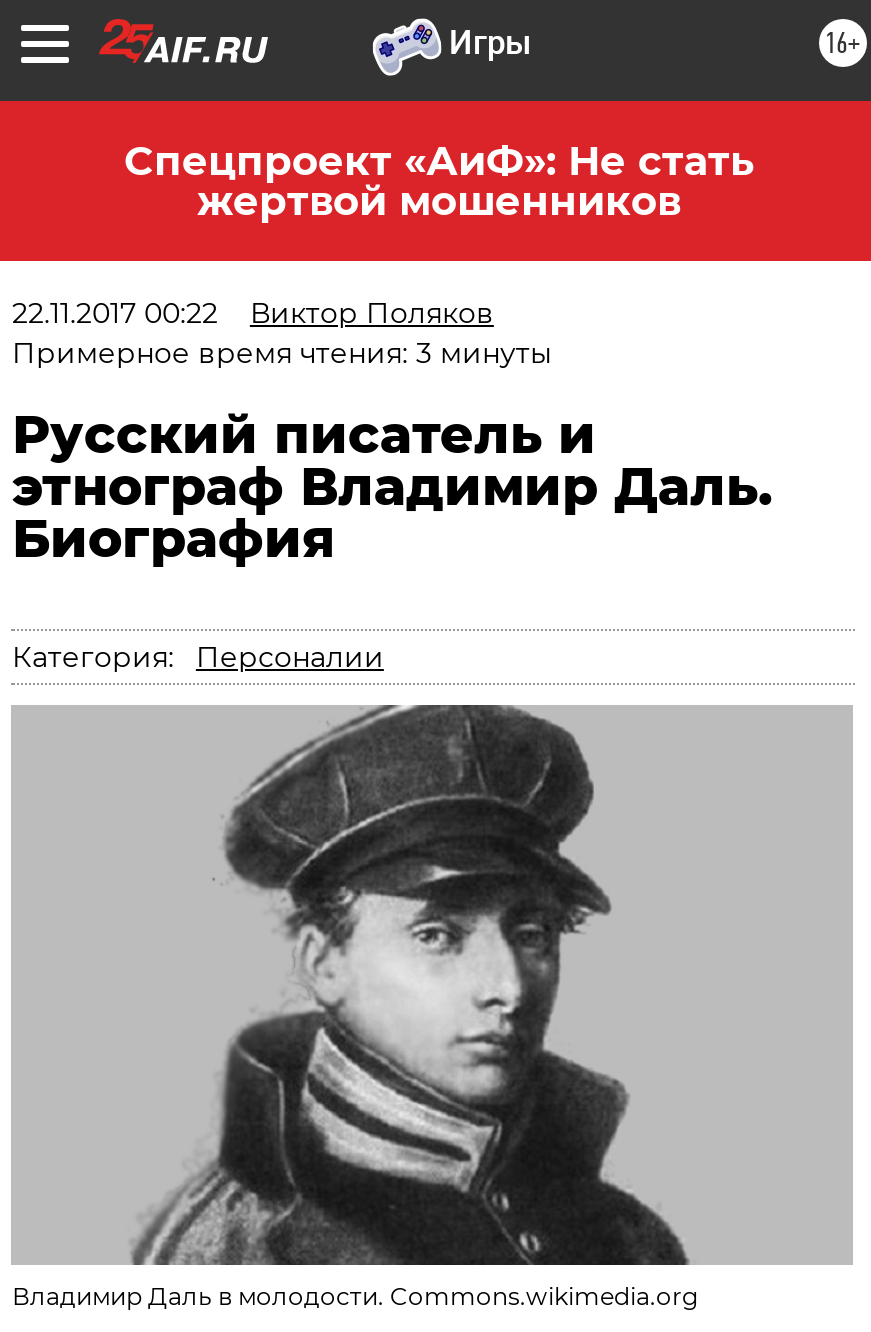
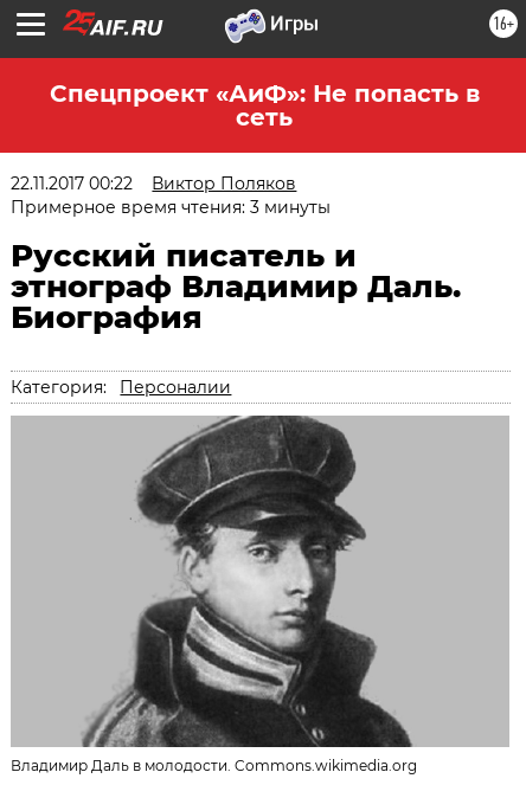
[124,137,754,225] Спецпроект «АиФ»: Не стать | жертвой мошенников -> [49,79,479,131] Спецпроект «АиФ»: Не попасть в | сеть

